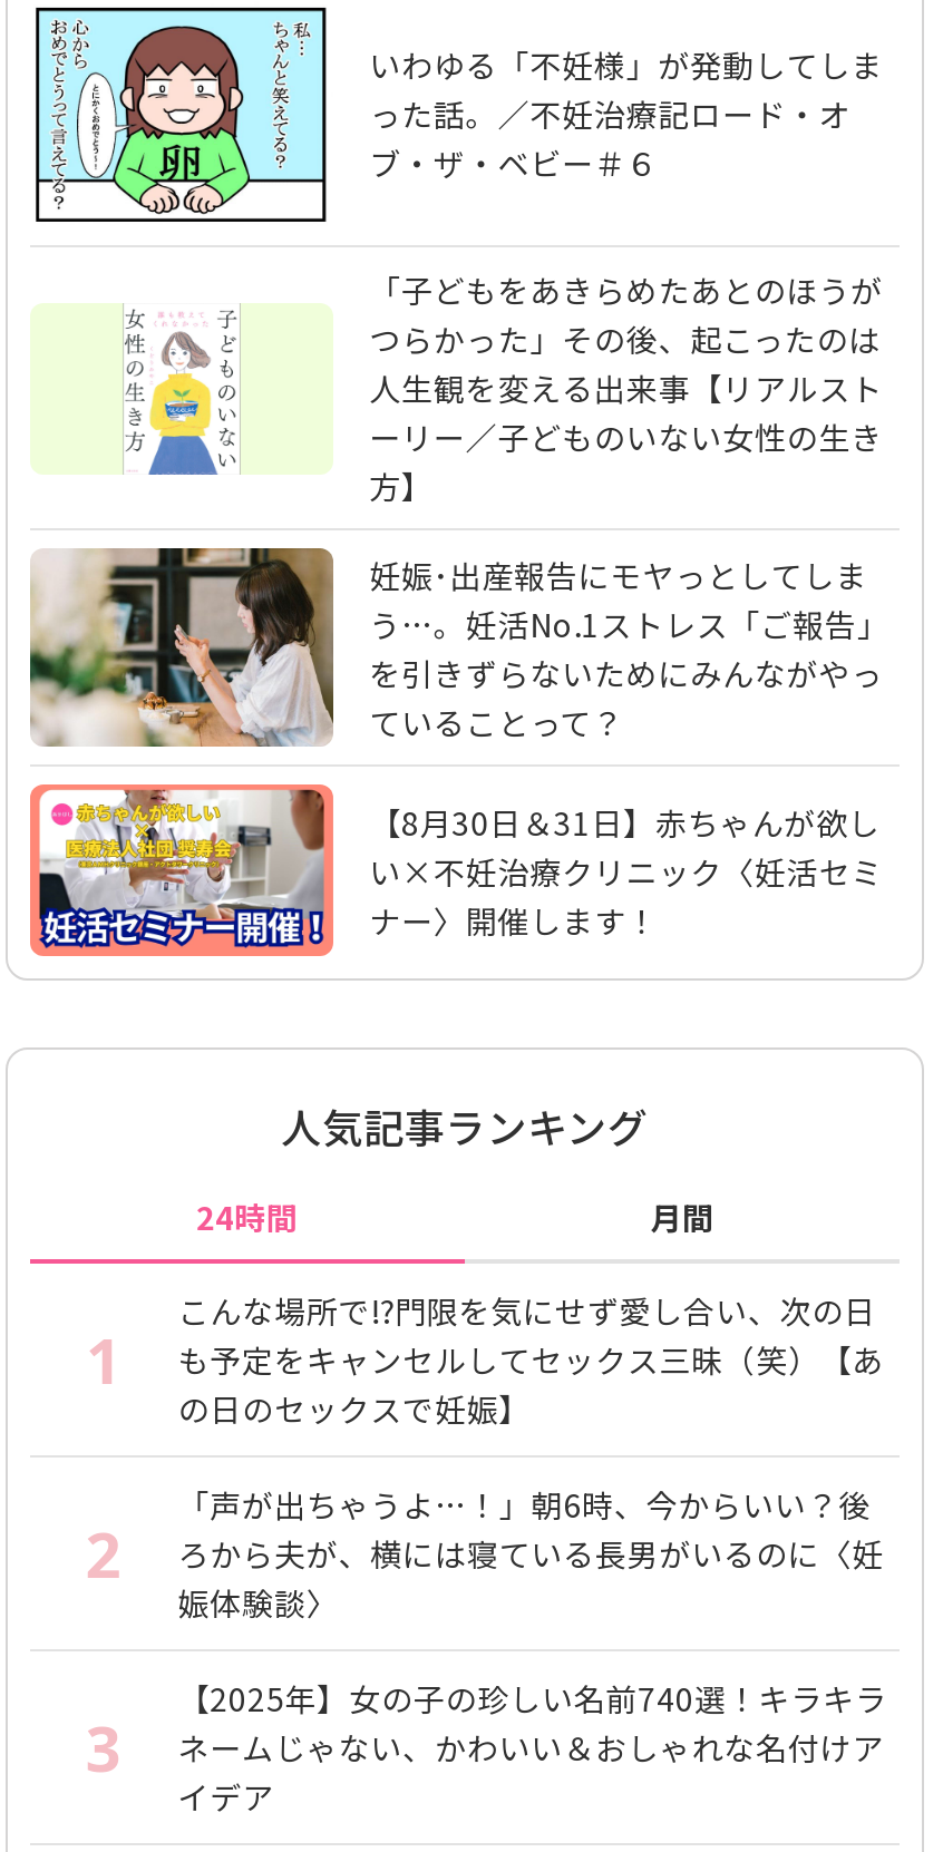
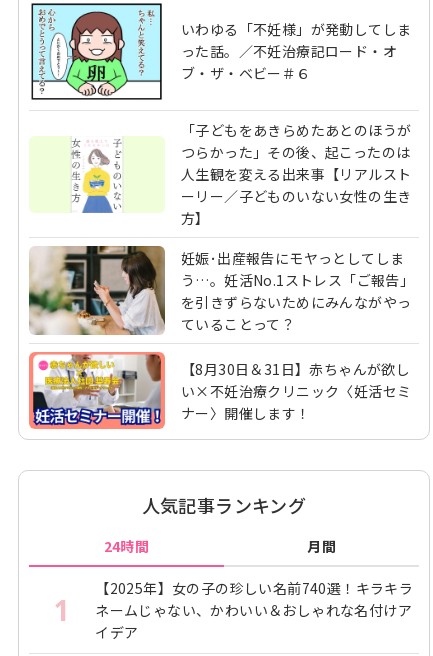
[86,1288,884,1596] こんな場所で!?門限を気にせず愛し合い、次の日 | も予定をキャンセルしてセックス三昧（笑）【あ | の日のセックスで妊娠】 | 2 -> none
[86,1482,884,1790] 「声が出ちゃうよ…！」朝6時、今からいい？後 | ろから夫が、横には寝ている長男がいるのに〈妊 | 娠体験談〉 | 3 -> none

